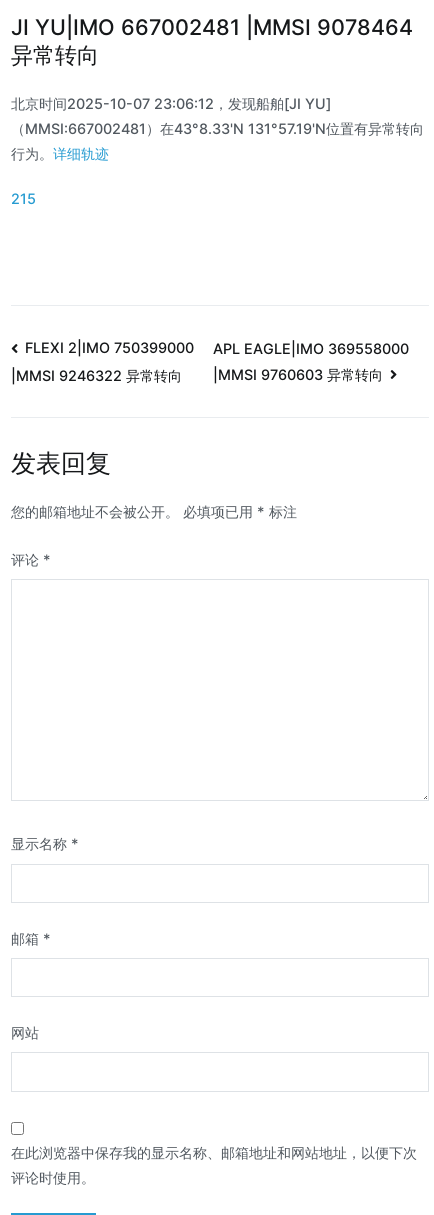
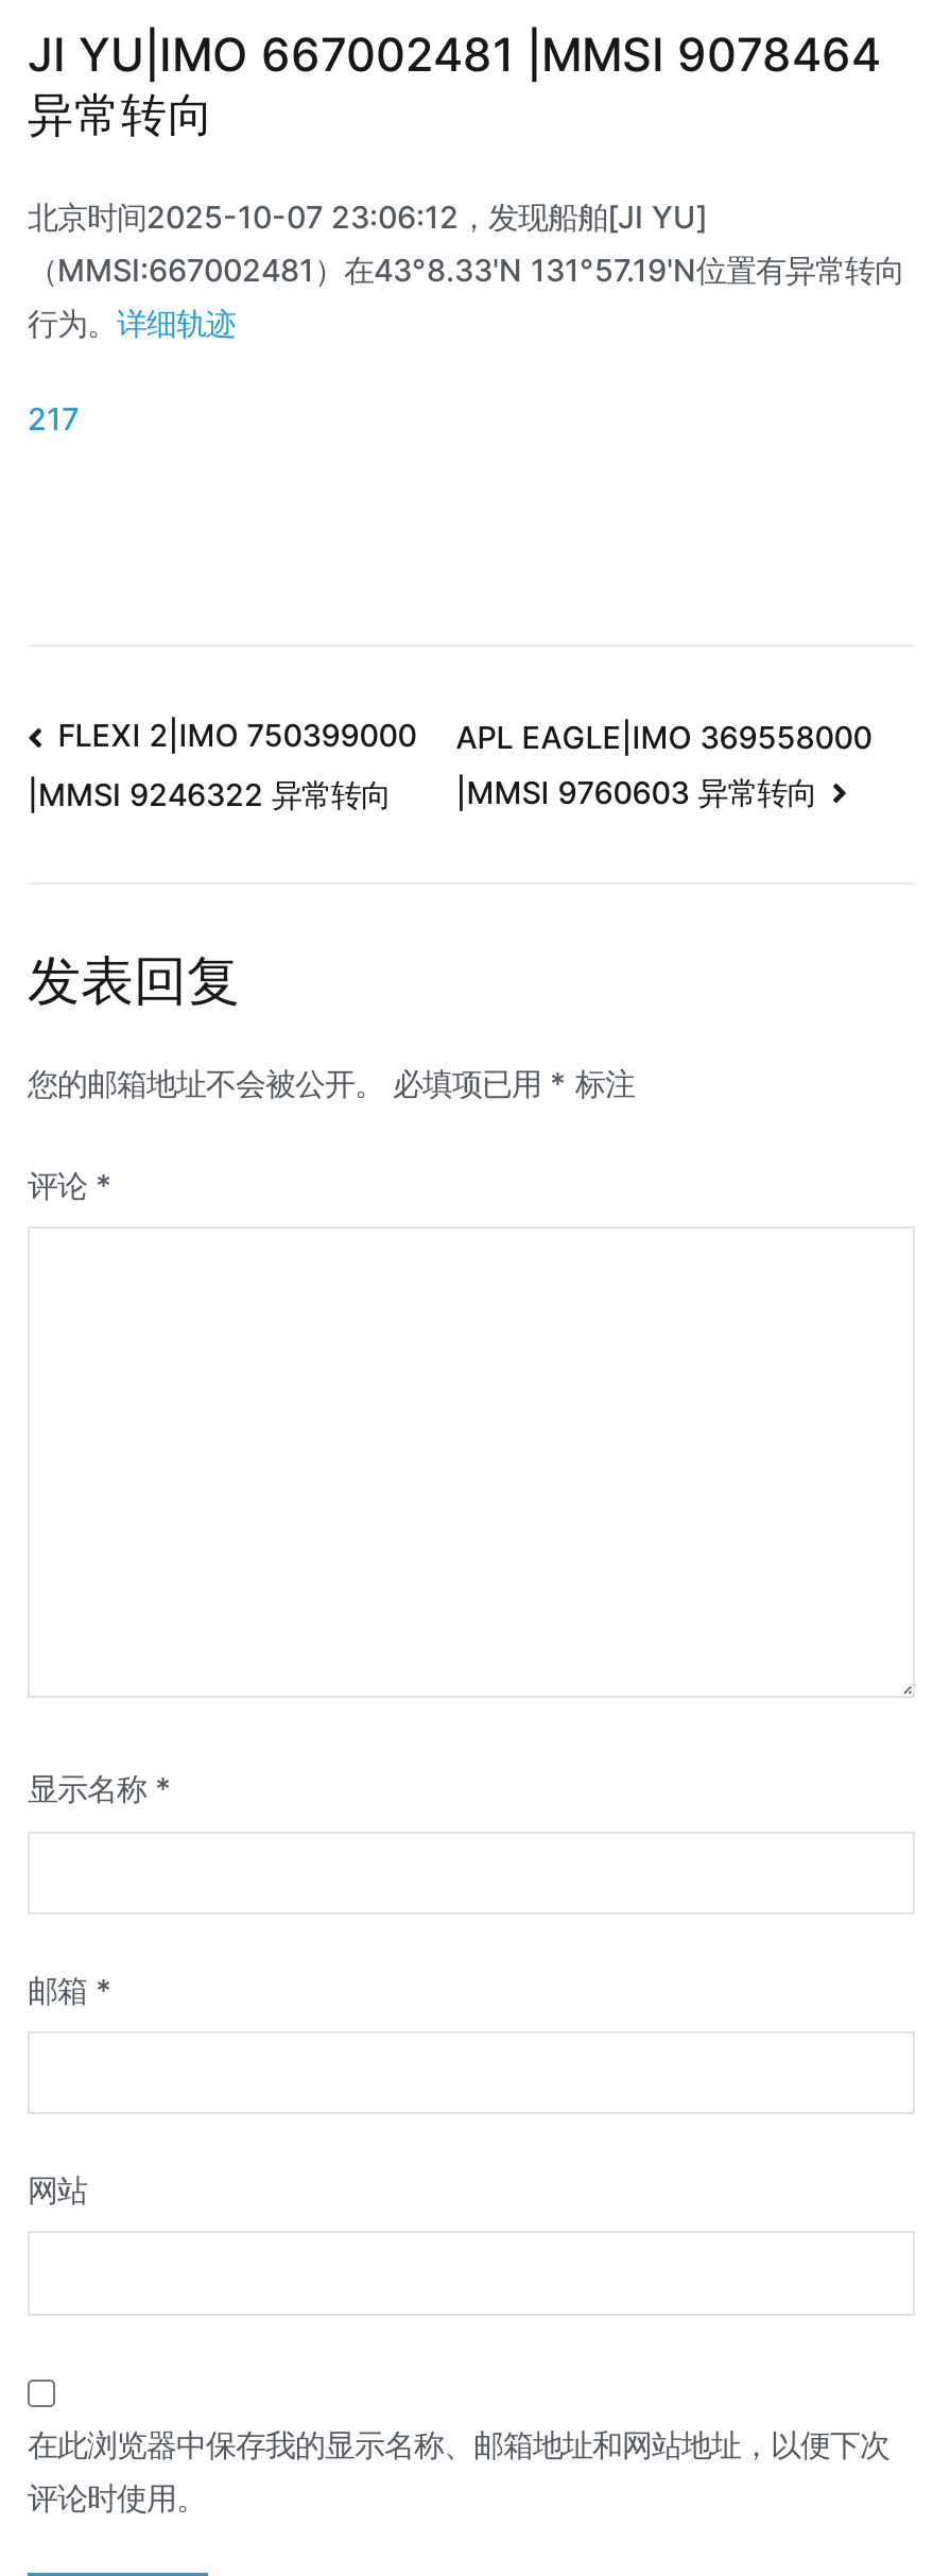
[11,190,36,207] 215 -> [28,401,79,437] 217

